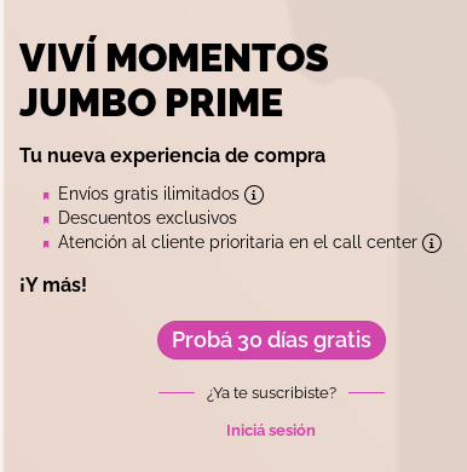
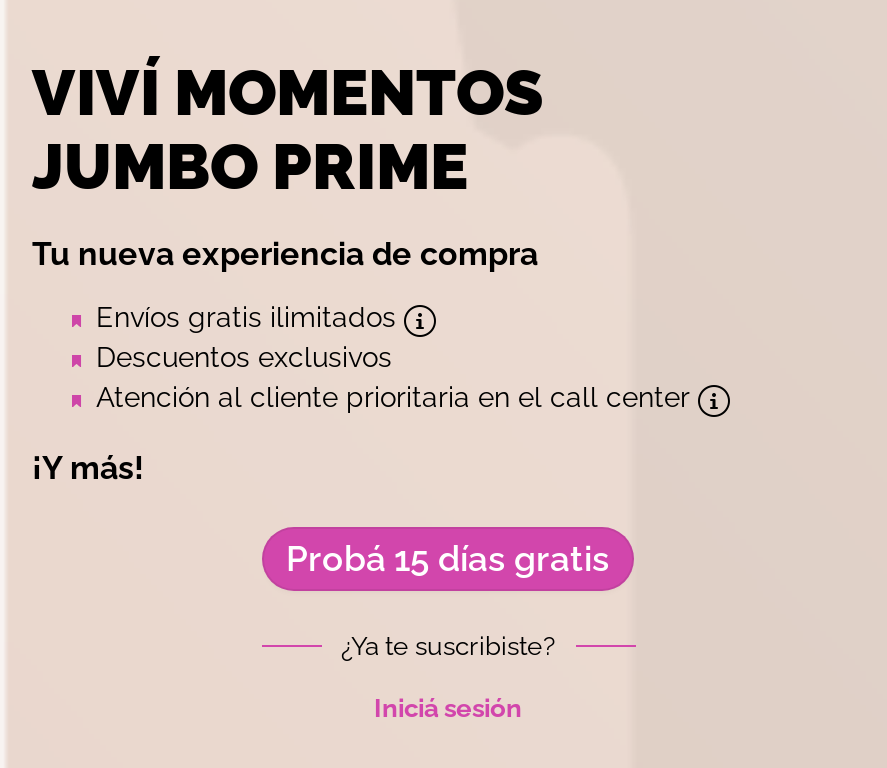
[171,327,371,352] Probá 30 días gratis -> [286,538,610,580] Probá 15 días gratis

